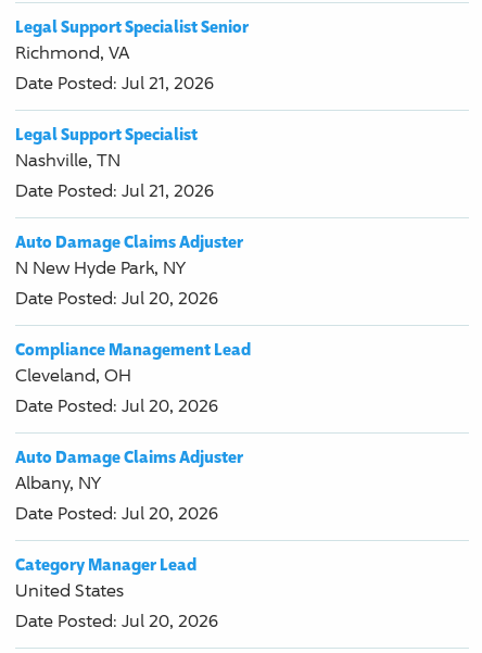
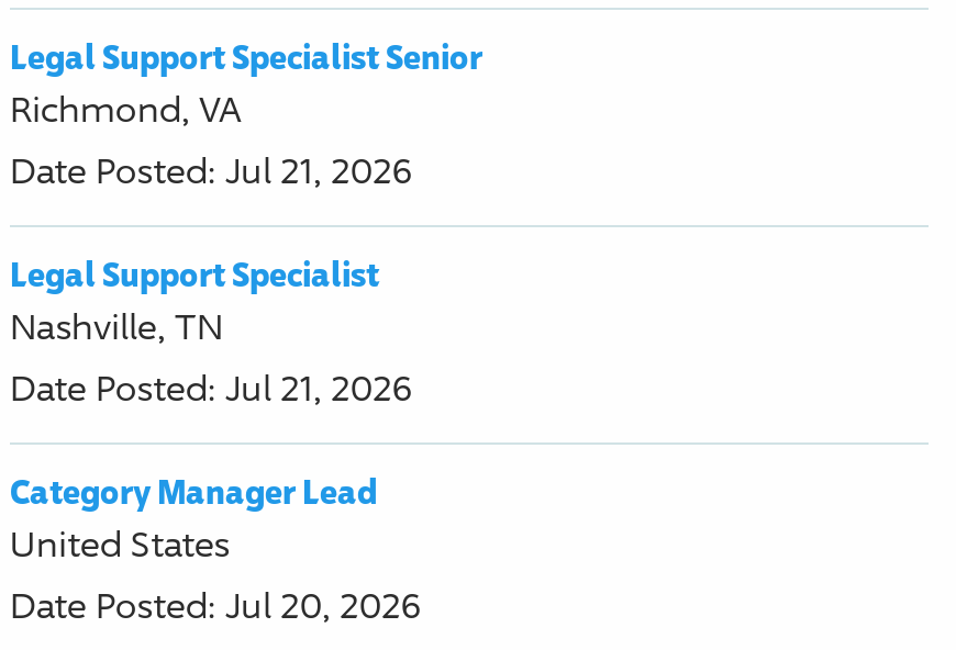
[15,230,251,524] Auto Damage Claims Adjuster | N New Hyde Park, NY | Date Posted: Jul 20, 2026 | Compliance Management Lead | Cleveland, OH | Date Posted: Jul 20, 2026 | Auto Damage Claims Adjuster | Albany, NY | Date Posted: Jul 20, 2026 -> none

